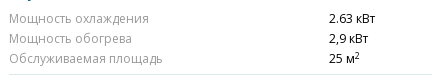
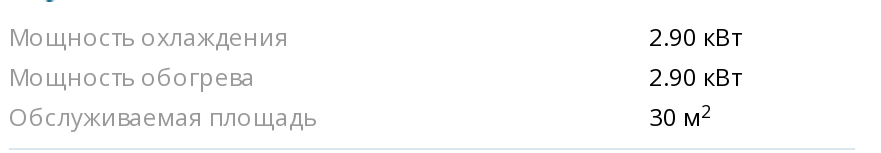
[329,10,375,27] 2.63 кВт -> [649,20,741,54] 2.90 кВт
[329,30,368,47] 2,9 кВт -> [649,60,741,94] 2.90 кВт
[329,48,360,67] 25 м2 -> [649,97,711,134] 30 м2

